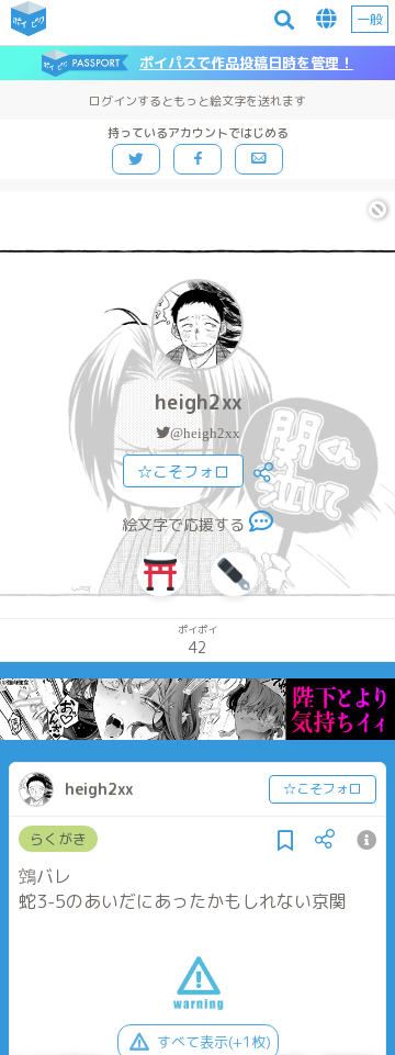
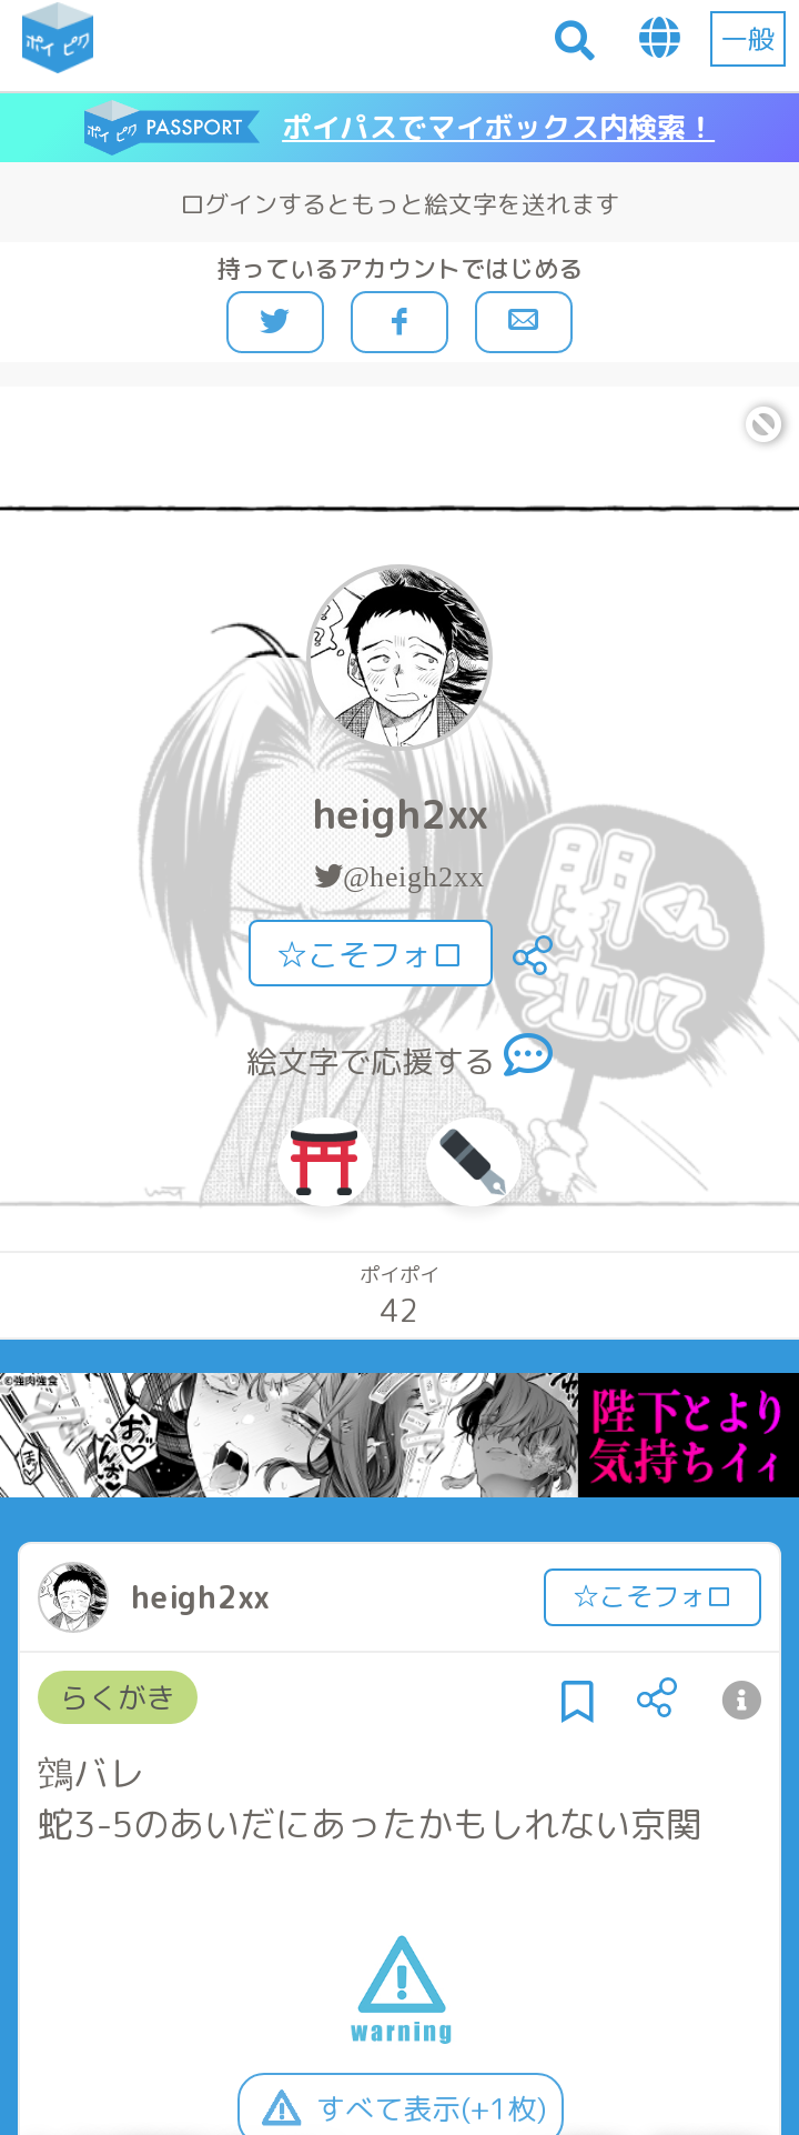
[139,53,353,72] ポイパスで作品投稿日時を管理！ -> [282,107,715,147] ポイパスでマイボックス内検索！

